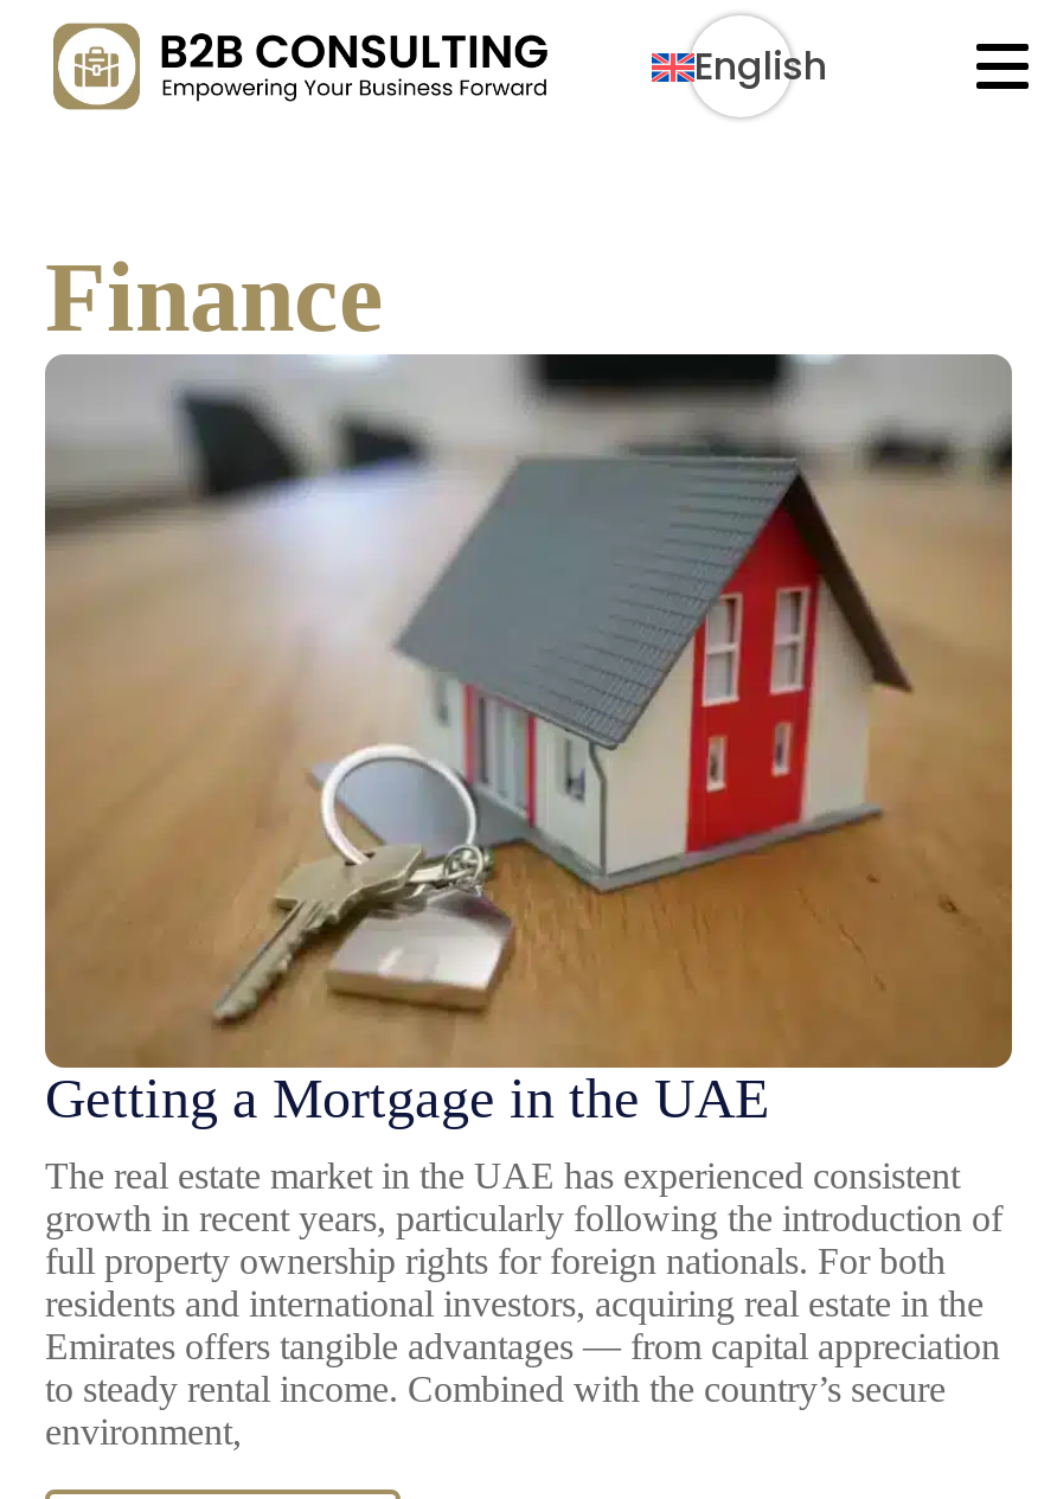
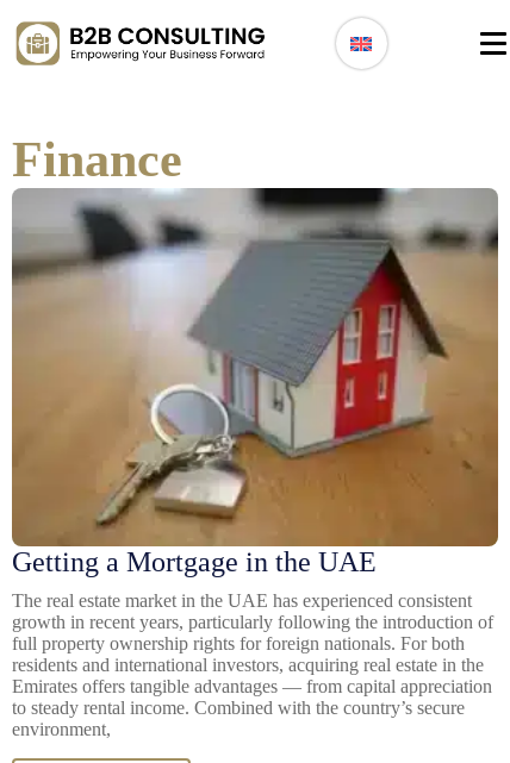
[694,38,827,92] English -> none

